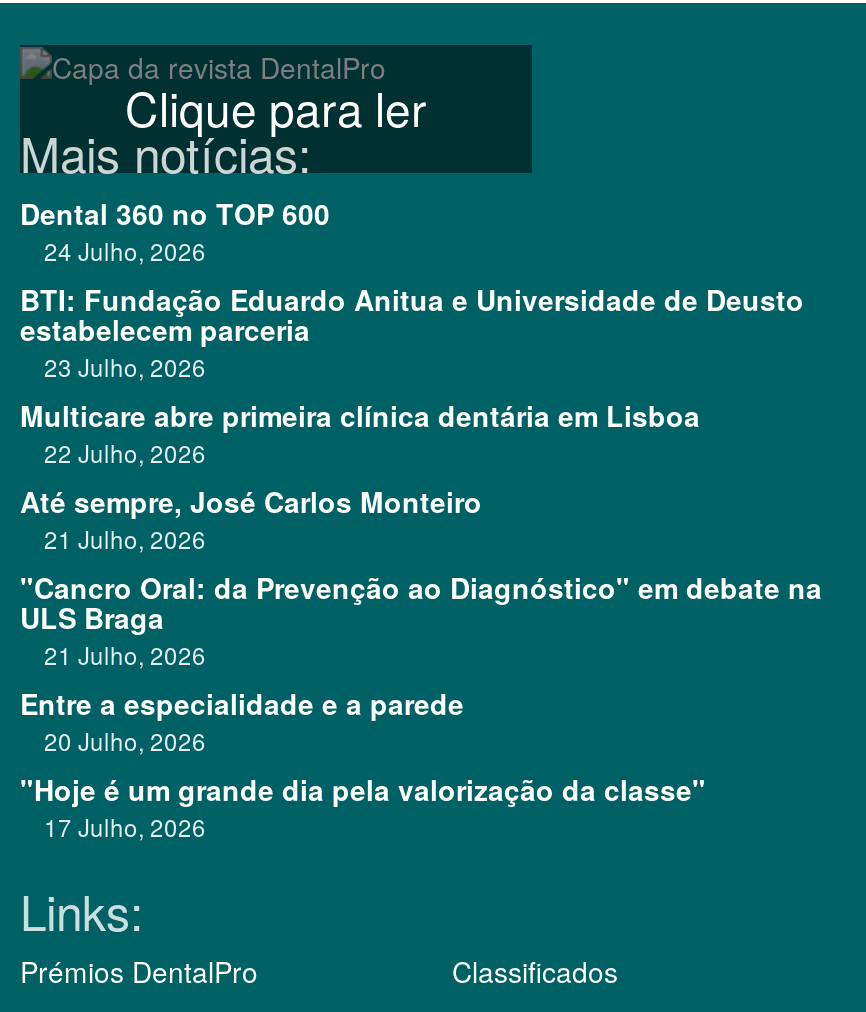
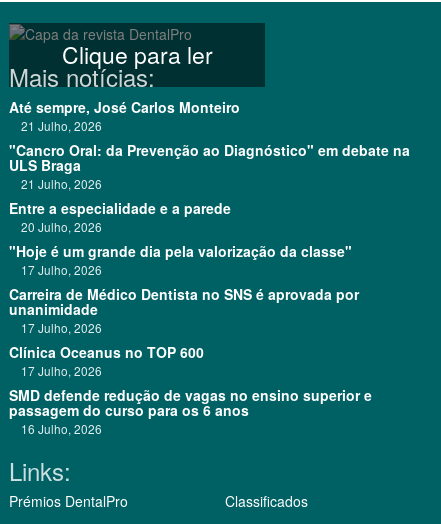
[20,194,804,470] Dental 360 no TOP 600 | 24 Julho, 2026 | BTI: Fundação Eduardo Anitua e Universidade de Deusto | estabelecem parceria | 23 Julho, 2026 | Multicare abre primeira clínica dentária em Lisboa | 22 Julho, 2026 -> none
moved [20,482,822,844] -> [9,97,410,278]: Até sempre, José Carlos Monteiro | 21 Julho, 2026 | "Cancro Oral: da Prevenção ao Diagnóstico" em debate na | ... | "Hoje é um grande dia pela valorização da classe" | 17 Julho, 2026
none -> [9,284,372,437] Carreira de Médico Dentista no SNS é aprovada por | unanimidade | 17 Julho, 2026 | Clínica Oceanus no TOP 600 | 17 Julho, 2026 | SMD defende redução de vagas no ensino superior e | passagem do curso para os 6 anos | 16 Julho, 2026

